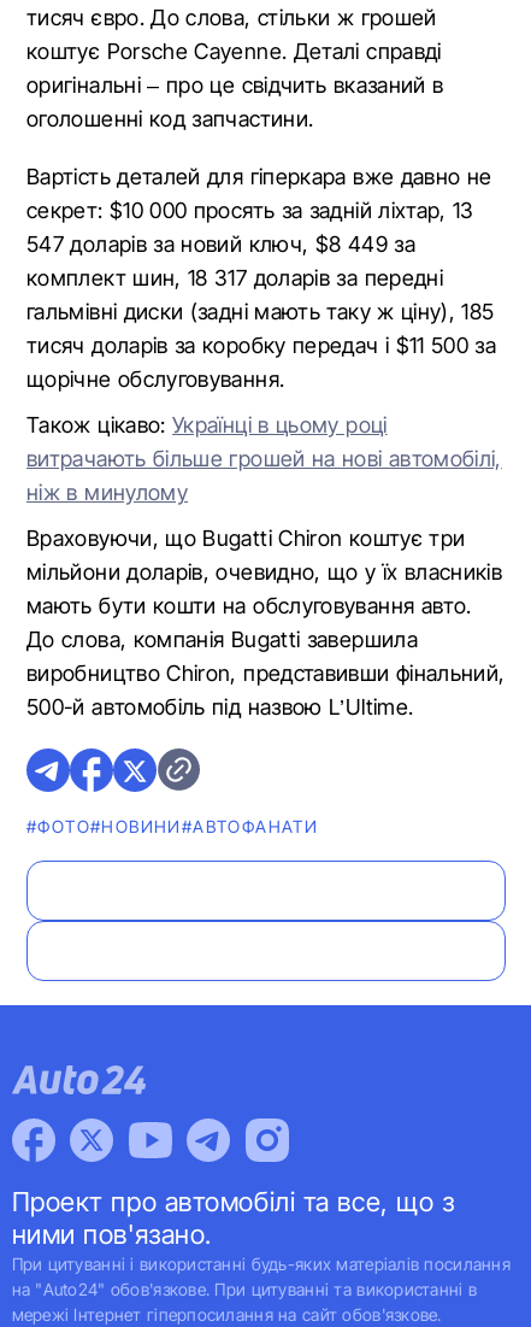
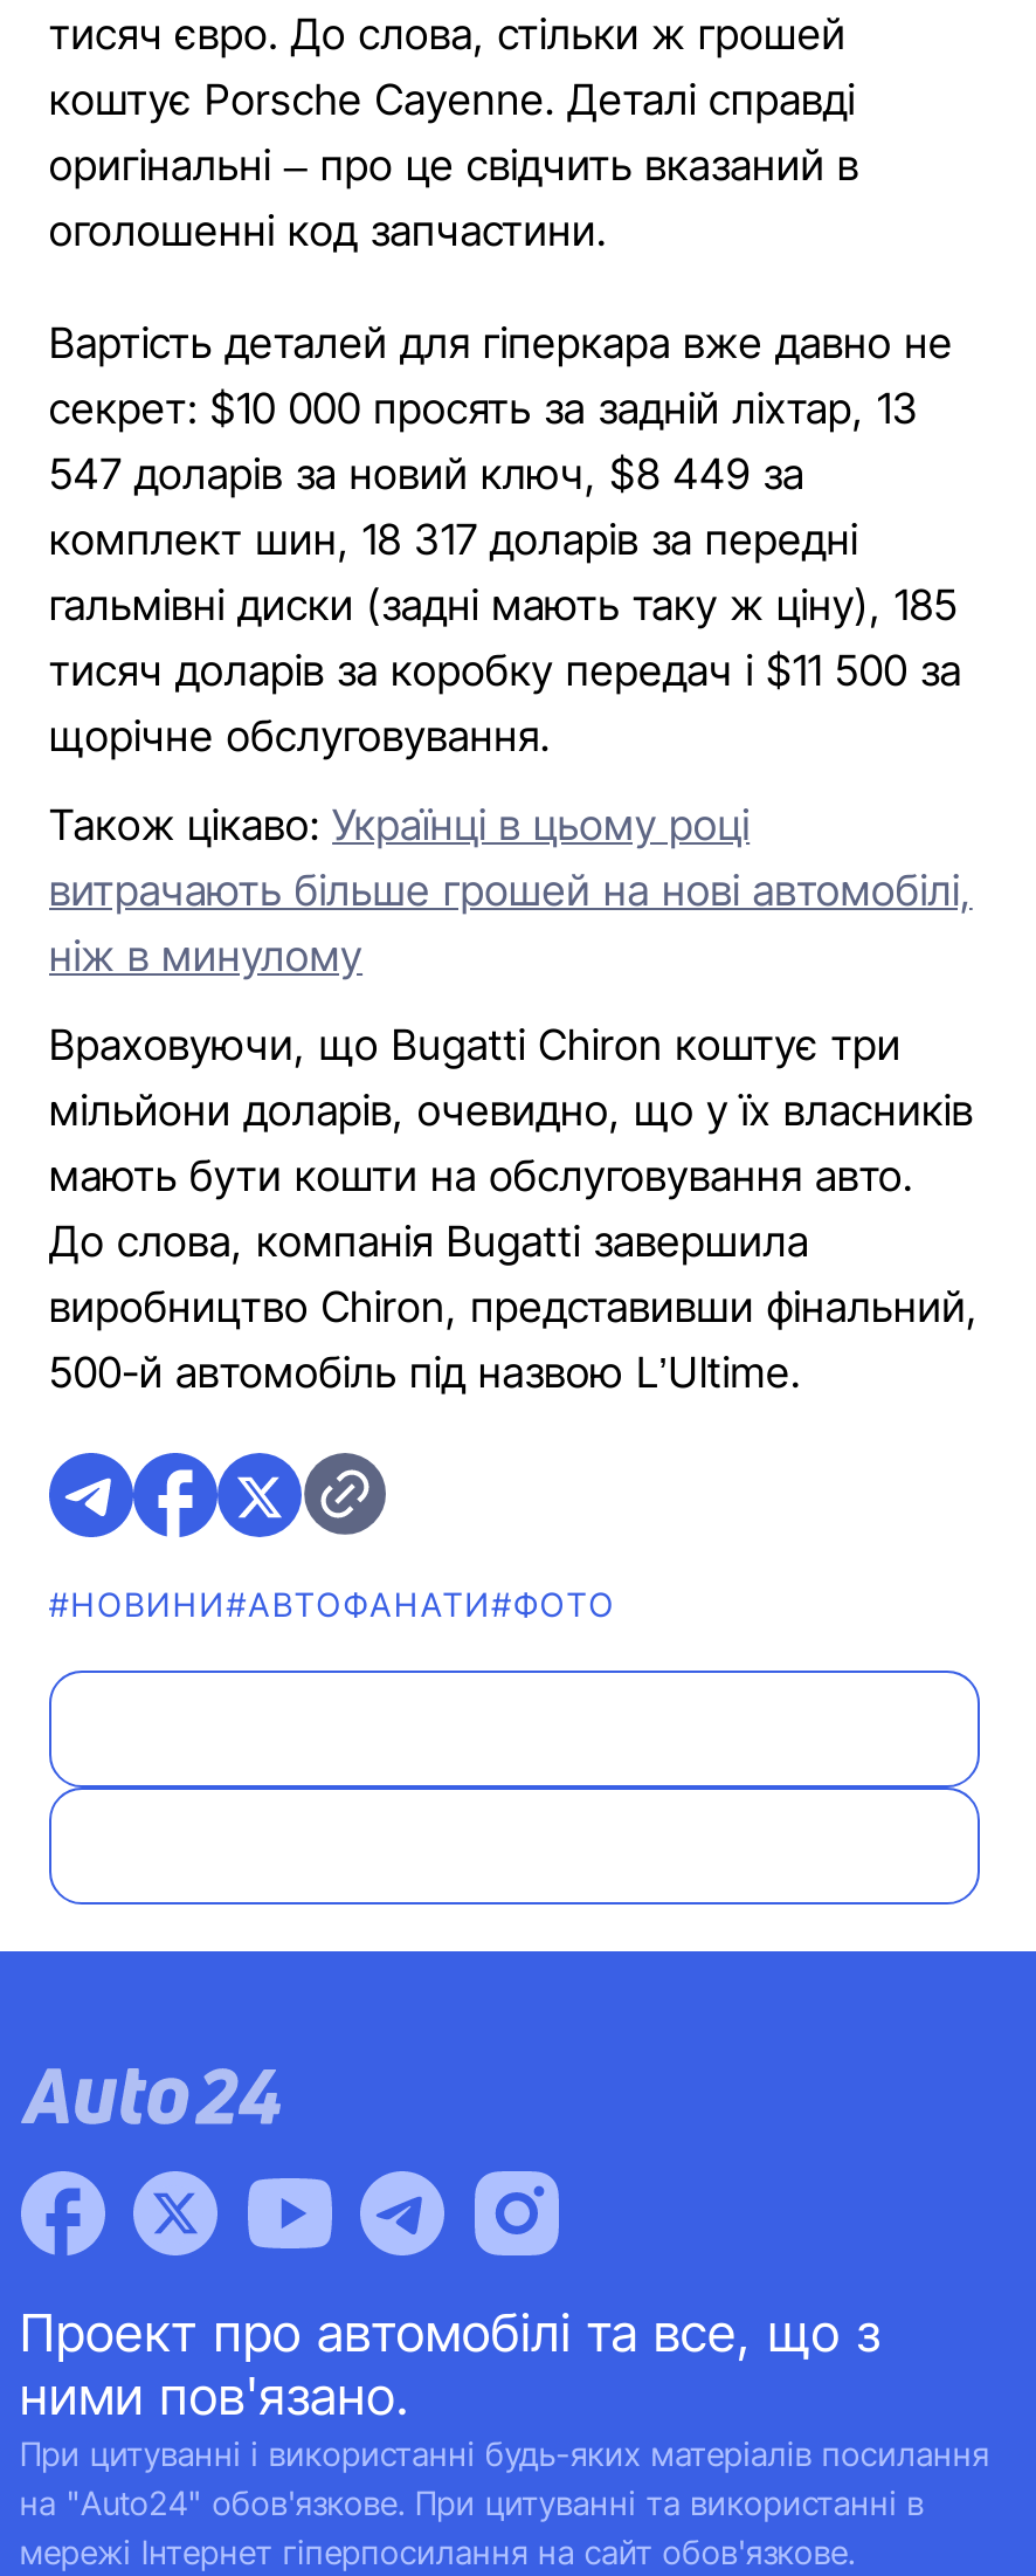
[26,816,318,836] #ФОТО#НОВИНИ#АВТОФАНАТИ -> [49,1584,616,1624] #НОВИНИ#АВТОФАНАТИ#ФОТО

